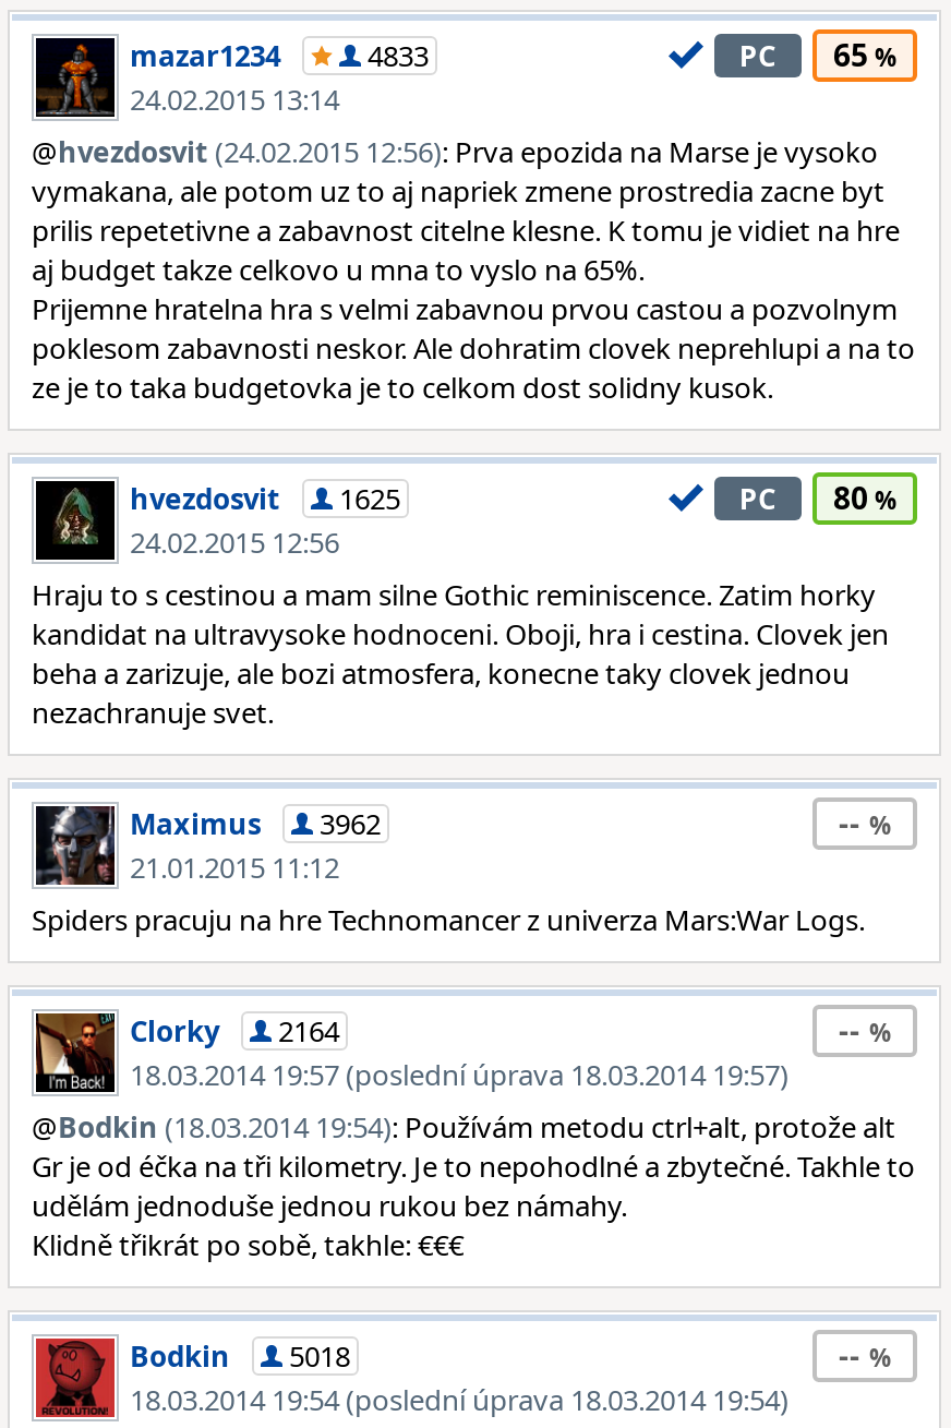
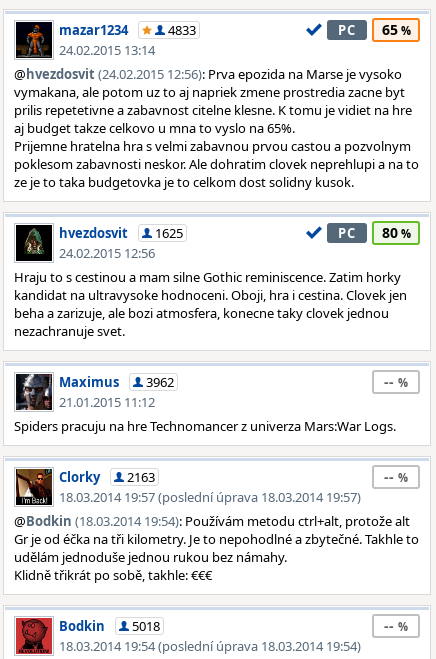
[130,1011,339,1051] Clorky 2164 -> [59,468,155,486] Clorky 2163

